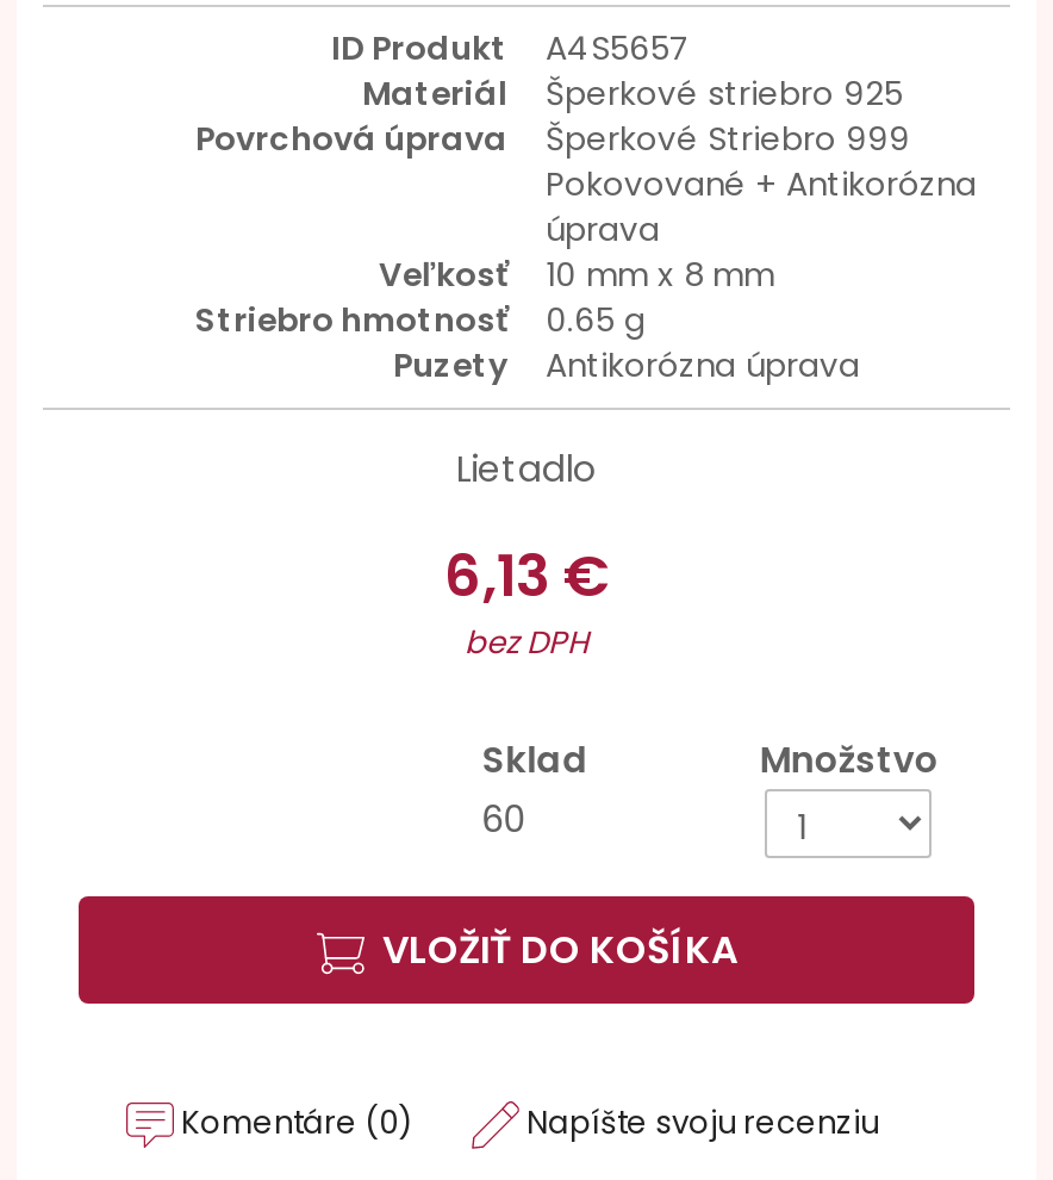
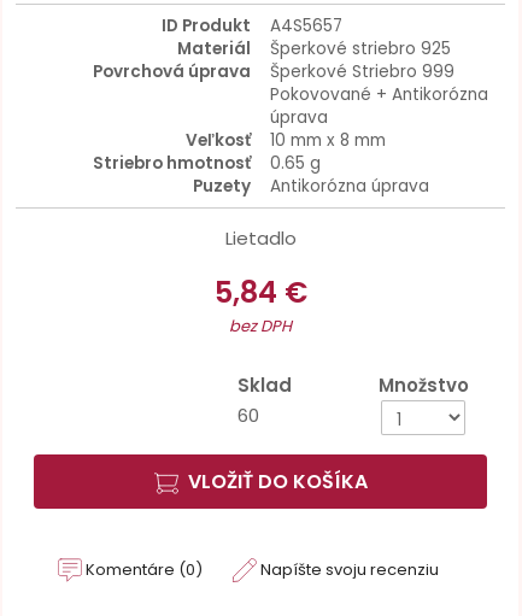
[444,536,609,615] 6,13 € -> [214,272,307,312] 5,84 €

